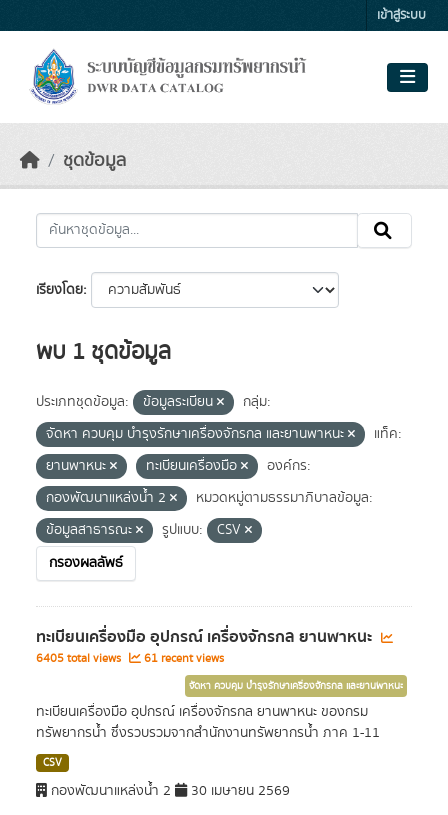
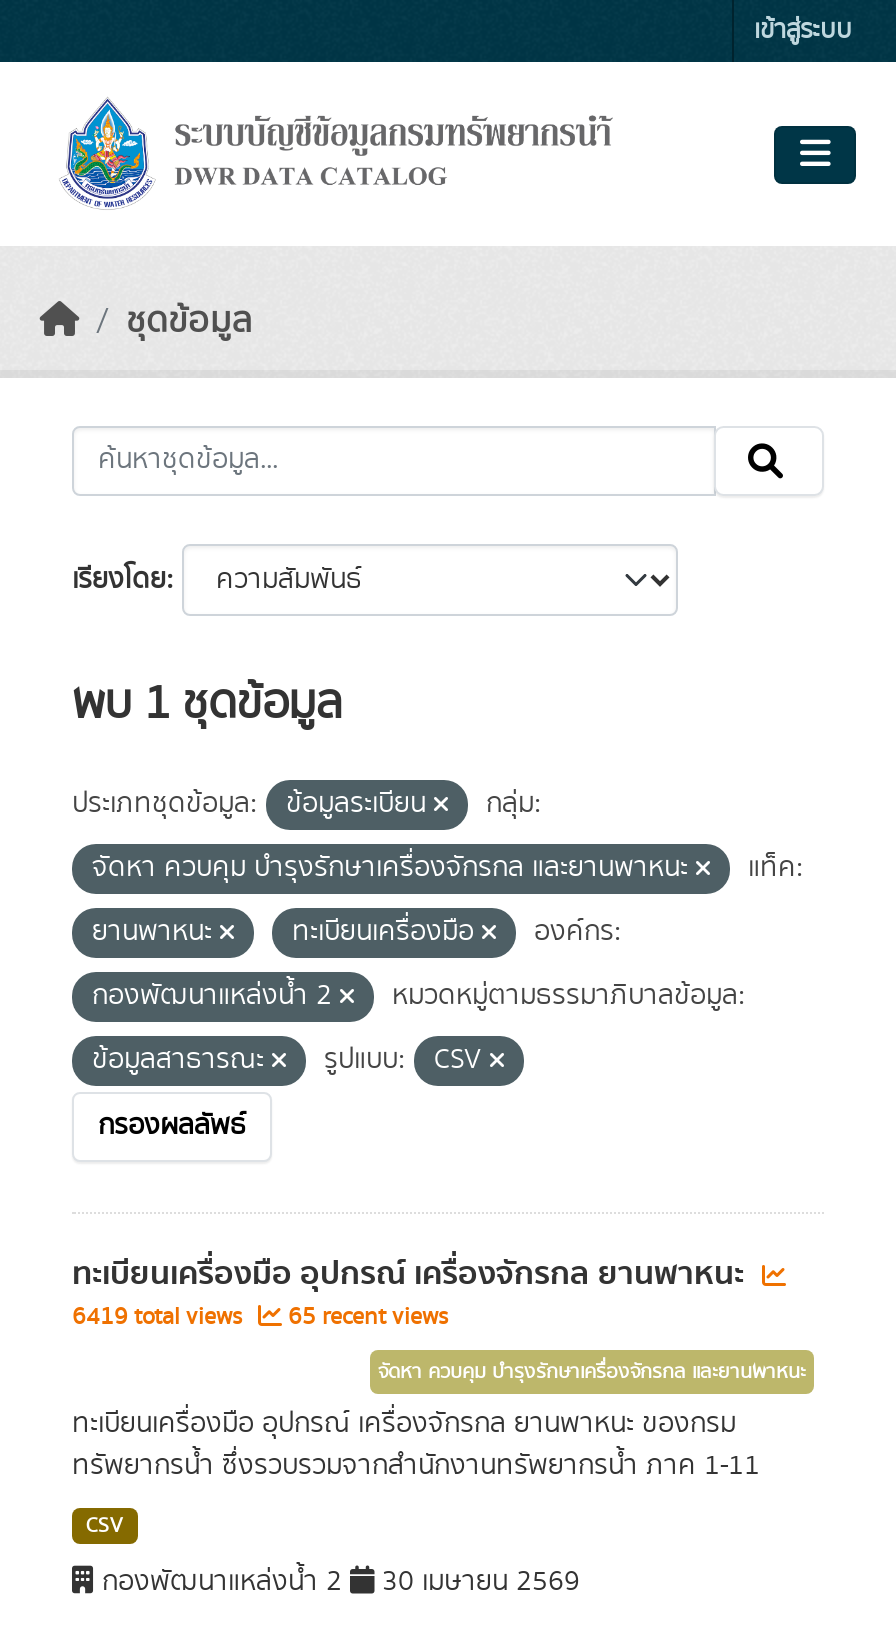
[36,650,124,667] 6405 total views -> [72,1300,248,1334] 6419 total views
[141,650,224,667] 61 recent views -> [282,1300,448,1334] 65 recent views

